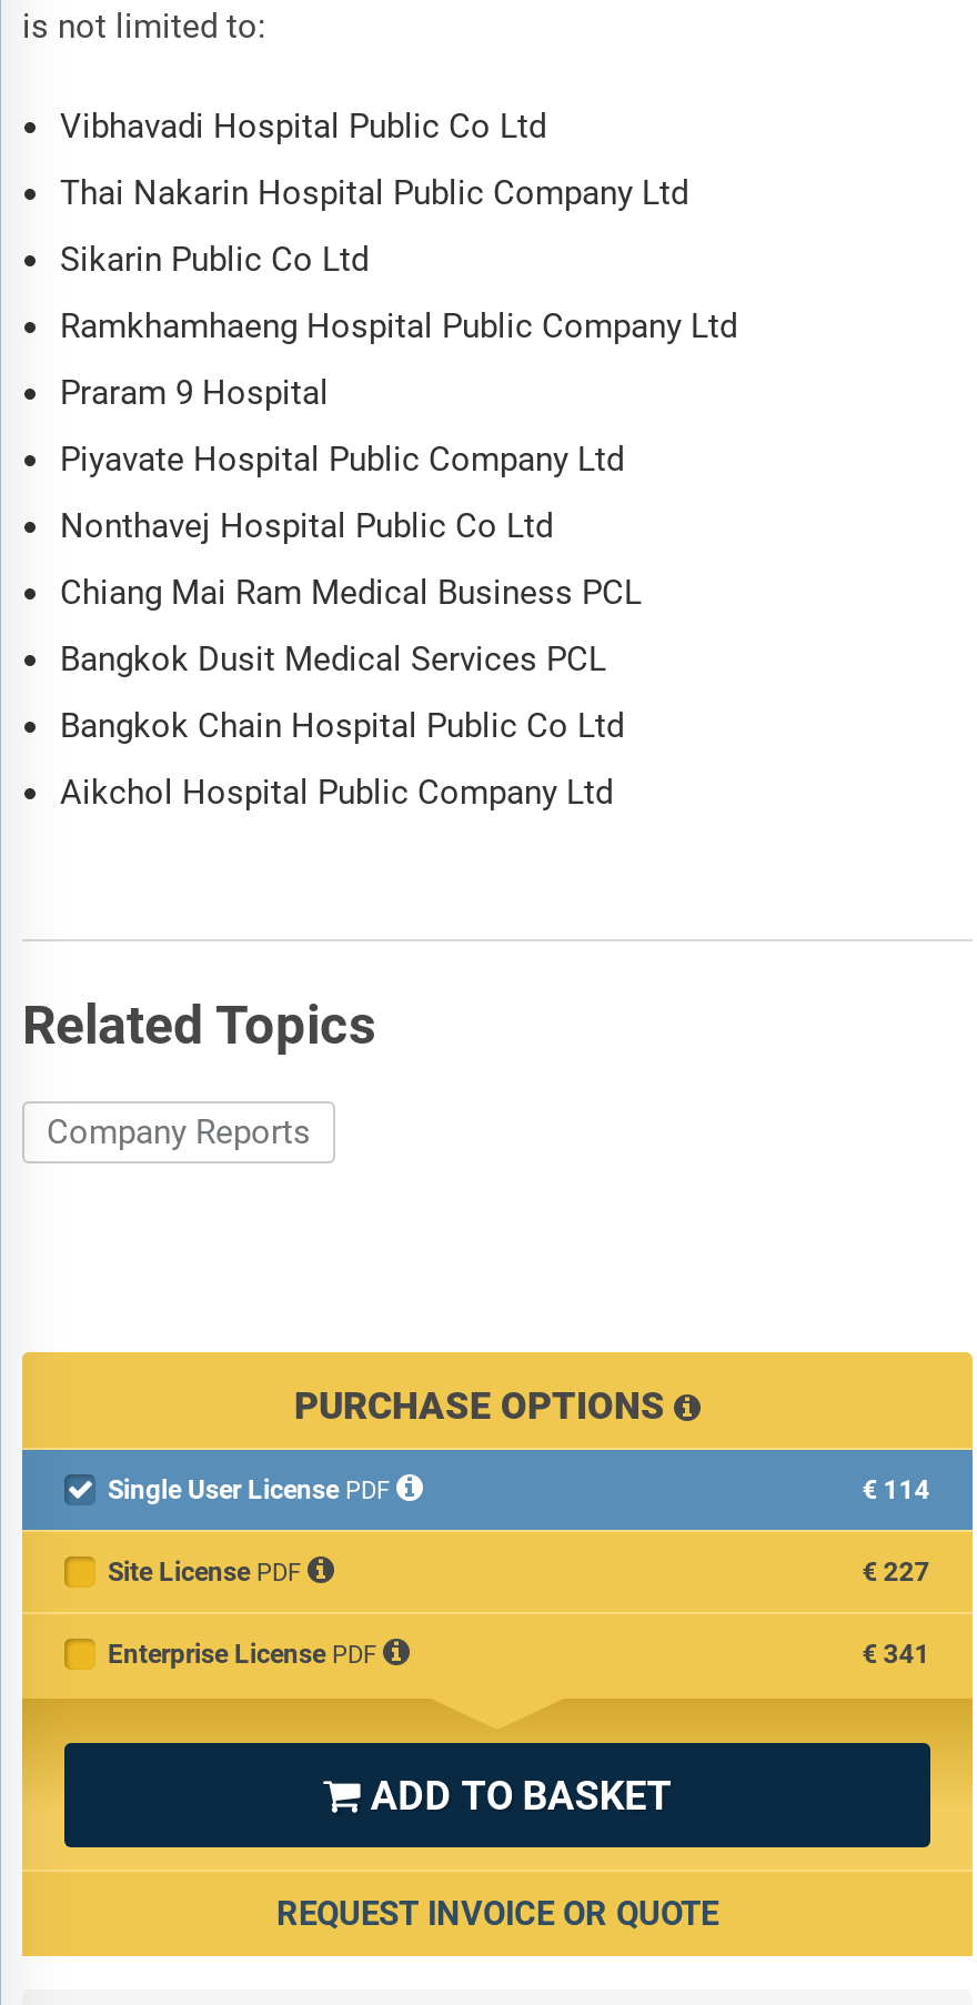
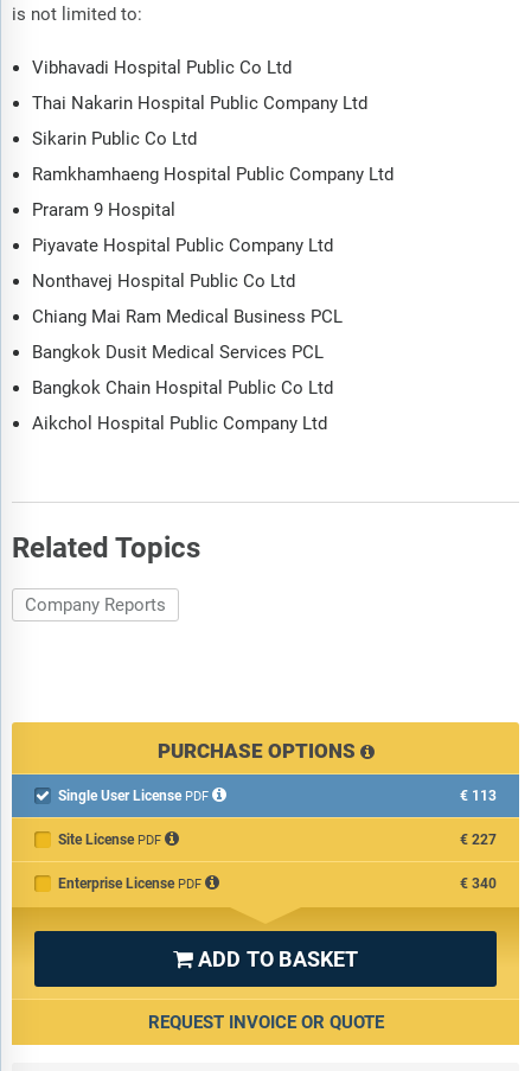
[883,1474,930,1505] €114 -> [471,787,496,804] €113
[883,1638,930,1669] €341 -> [471,875,496,892] €340

